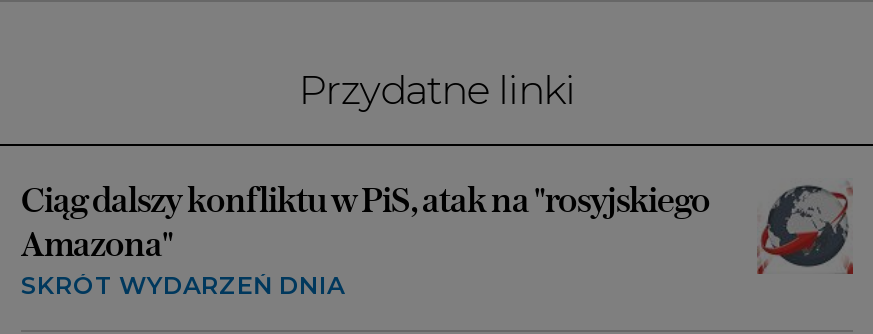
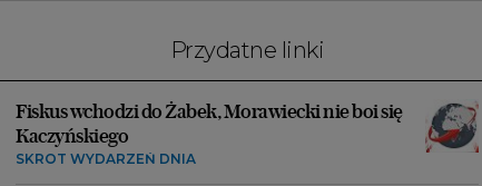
[21,179,710,265] Ciąg dalszy konfliktu w PiS, atak na "rosyjskiego | Amazona" -> [16,100,402,148] Fiskus wchodzi do Żabek, Morawiecki nie boi się | Kaczyńskiego

